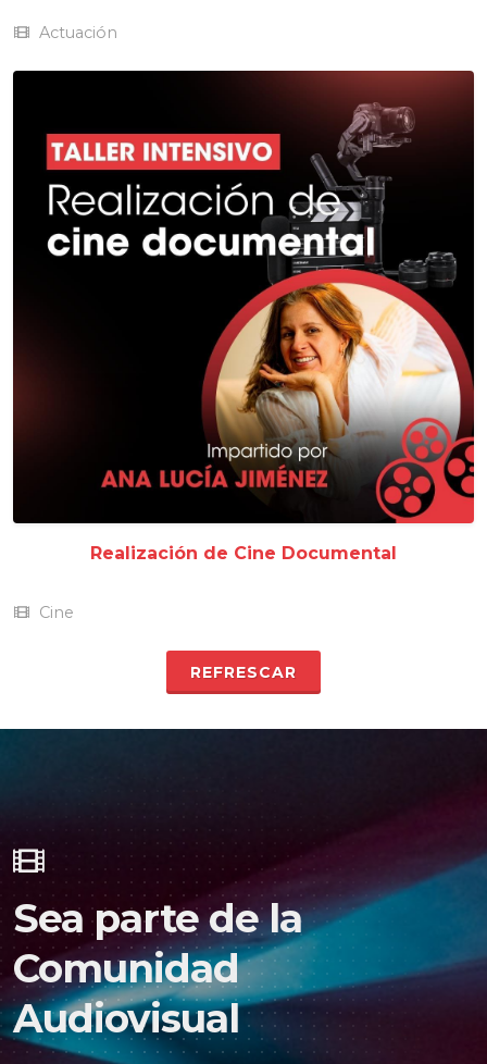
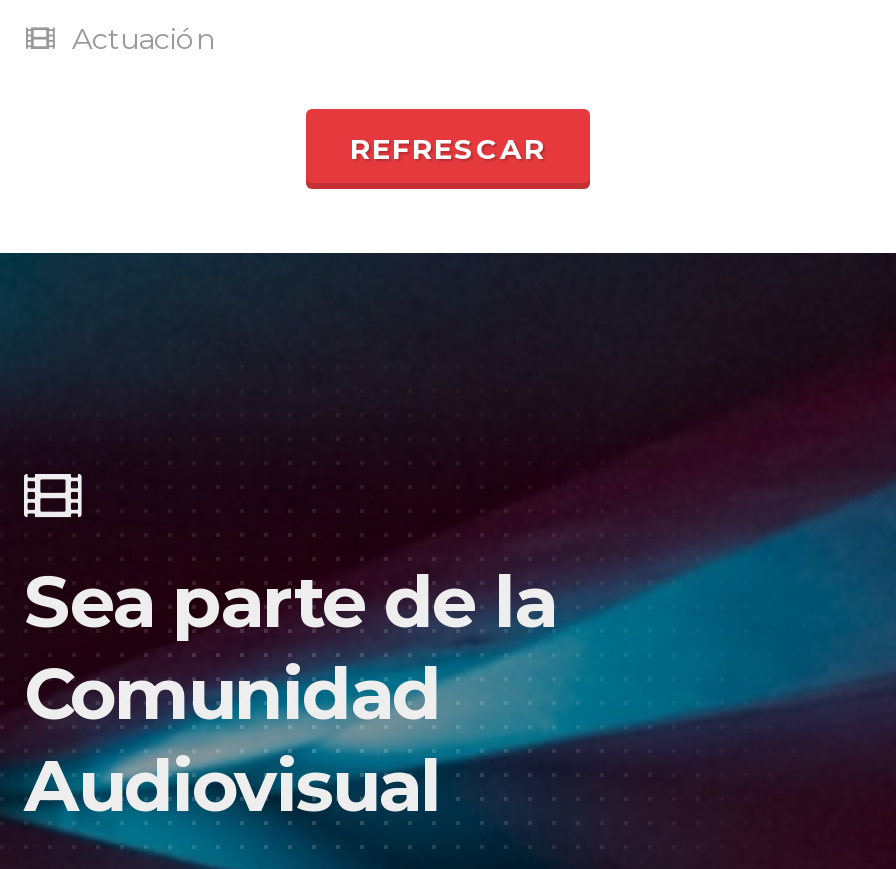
[12,70,475,622] [image] | Realización de Cine Documental | Cine -> none

